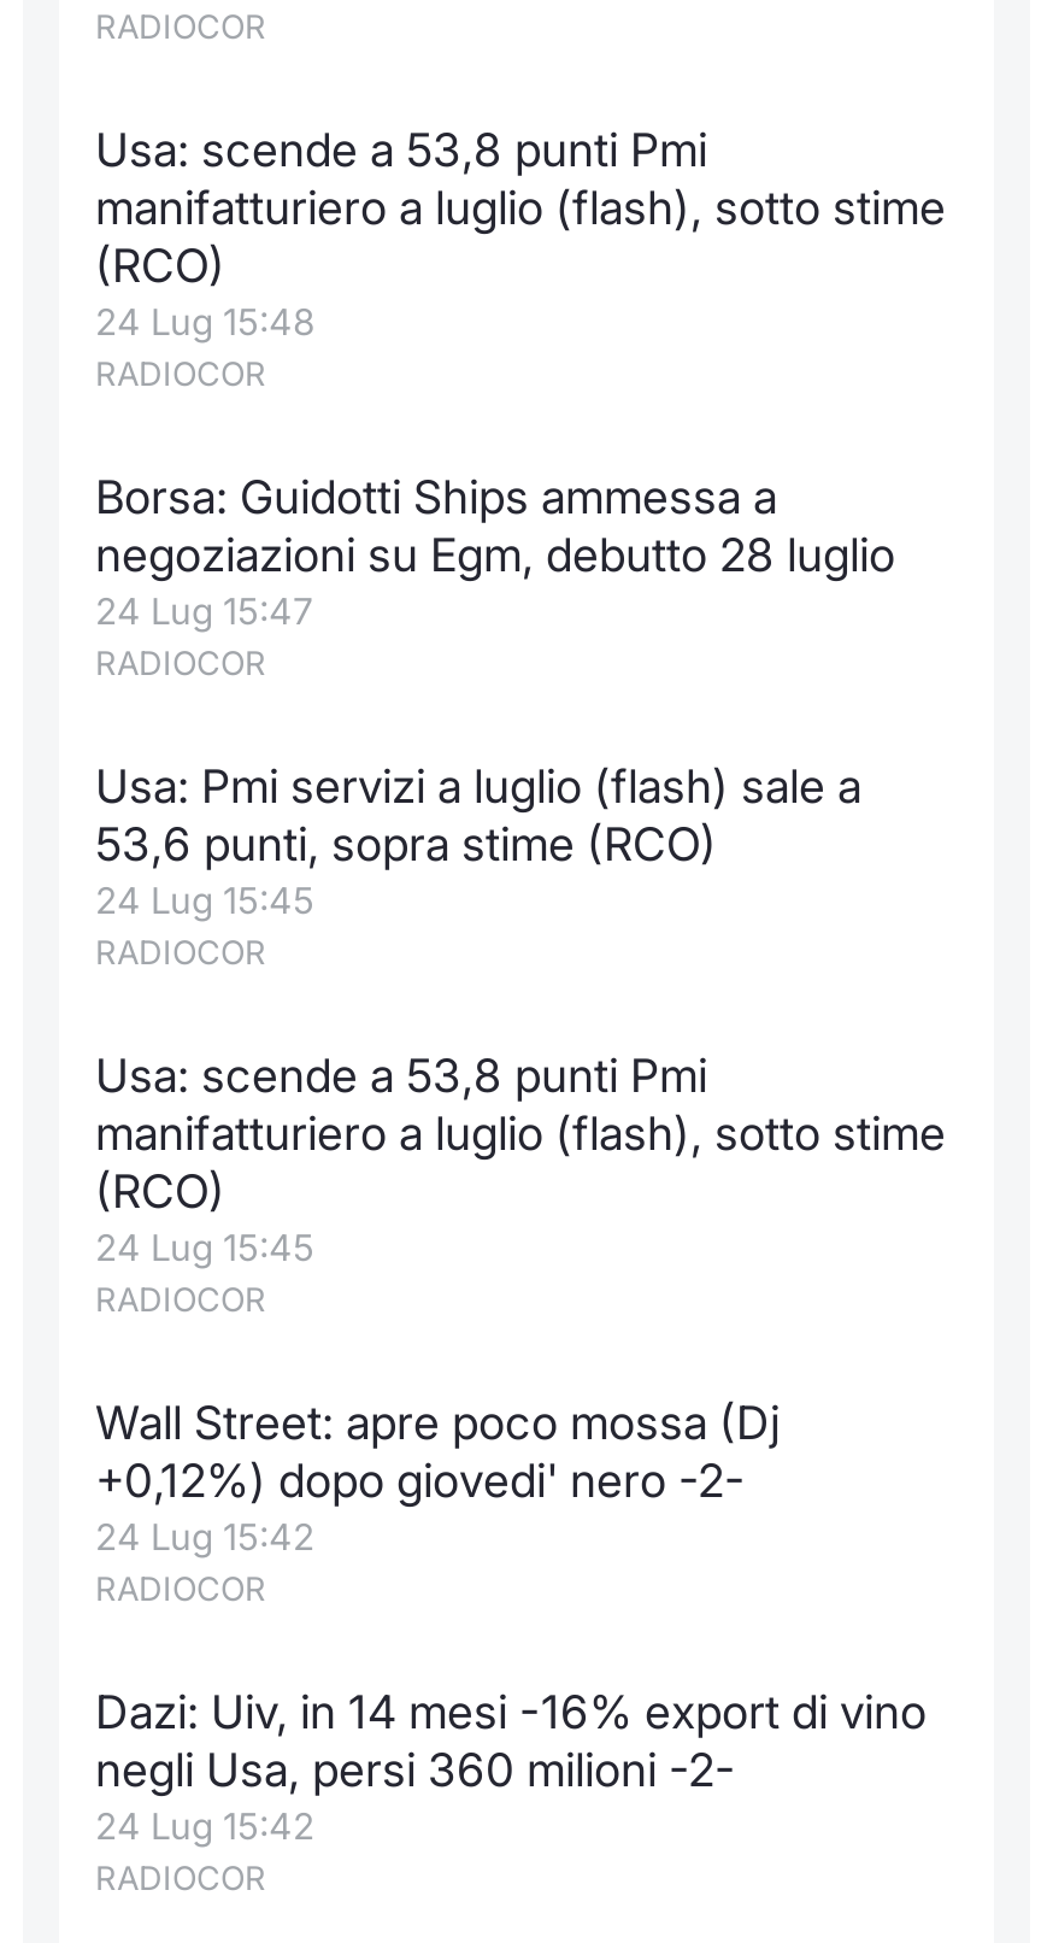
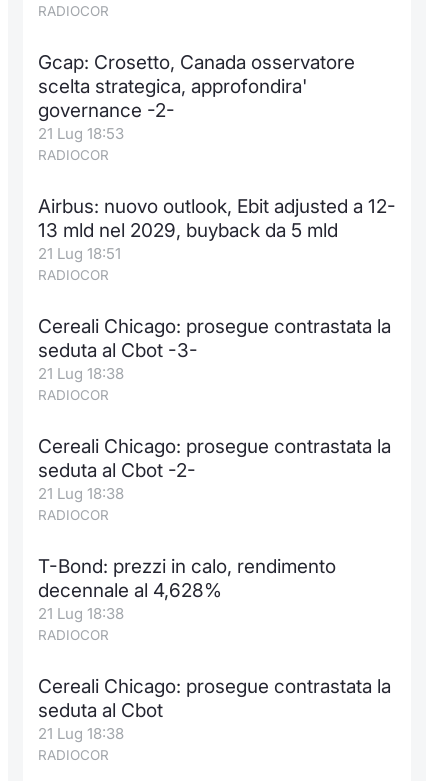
[95,123,946,345] Usa: scende a 53,8 punti Pmi | manifatturiero a luglio (flash), sotto stime | (RCO) | 24 Lug 15:48 -> [38,51,355,143] Gcap: Crosetto, Canada osservatore | scelta strategica, approfondira' | governance -2- | 21 Lug 18:53
[95,470,895,634] Borsa: Guidotti Ships ammessa a | negoziazioni su Egm, debutto 28 luglio | 24 Lug 15:47 -> [38,195,396,263] Airbus: nuovo outlook, Ebit adjusted a 12- | 13 mld nel 2029, buyback da 5 mld | 21 Lug 18:51
[95,759,861,923] Usa: Pmi servizi a luglio (flash) sale a | 53,6 punti, sopra stime (RCO) | 24 Lug 15:45 -> [38,315,391,383] Cereali Chicago: prosegue contrastata la | seduta al Cbot -3- | 21 Lug 18:38
[95,1049,946,1270] Usa: scende a 53,8 punti Pmi | manifatturiero a luglio (flash), sotto stime | (RCO) | 24 Lug 15:45 -> [38,435,391,503] Cereali Chicago: prosegue contrastata la | seduta al Cbot -2- | 21 Lug 18:38
[95,1396,780,1560] Wall Street: apre poco mossa (Dj | +0,12%) dopo giovedi' nero -2- | 24 Lug 15:42 -> [38,555,336,623] T-Bond: prezzi in calo, rendimento | decennale al 4,628% | 21 Lug 18:38
[95,1685,927,1849] Dazi: Uiv, in 14 mesi -16% export di vino | negli Usa, persi 360 milioni -2- | 24 Lug 15:42 -> [38,675,391,743] Cereali Chicago: prosegue contrastata la | seduta al Cbot | 21 Lug 18:38

